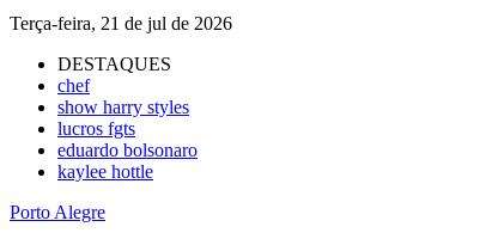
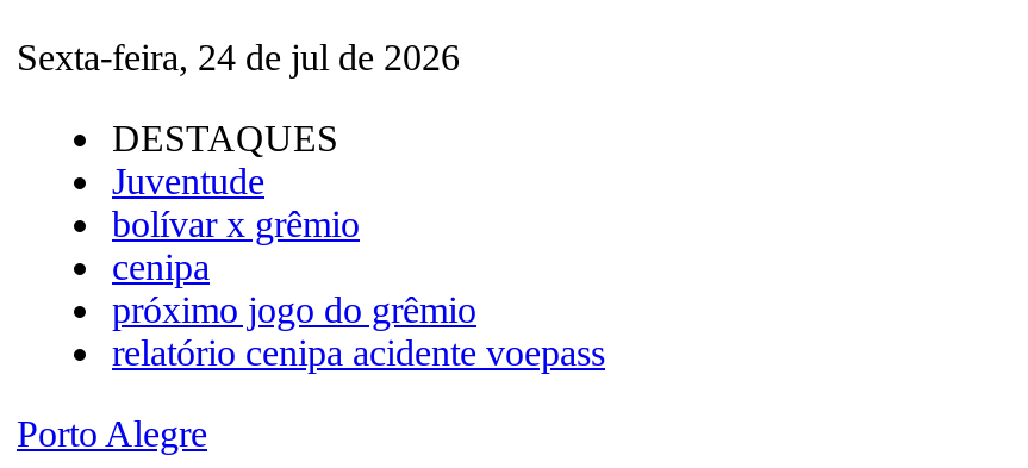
[10,13,232,33] Terça-feira, 21 de jul de 2026 -> [17,37,460,77] Sexta-feira, 24 de jul de 2026
[57,75,198,182] chef | show harry styles | lucros fgts | eduardo bolsonaro | kaylee hottle -> [112,161,605,373] Juventude | bolívar x grêmio | cenipa | próximo jogo do grêmio | relatório cenipa acidente voepass

